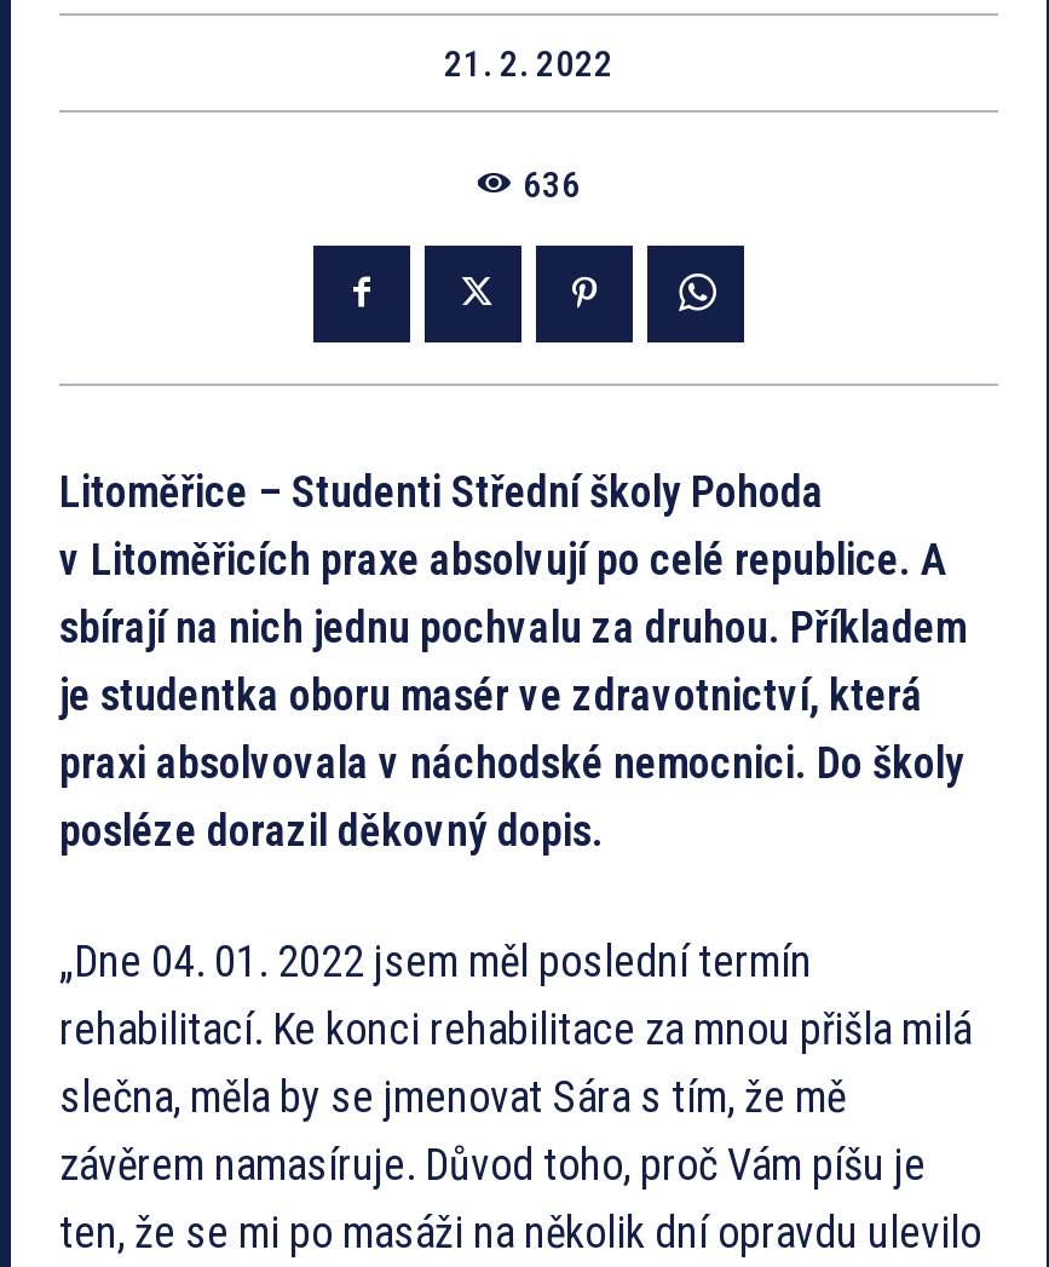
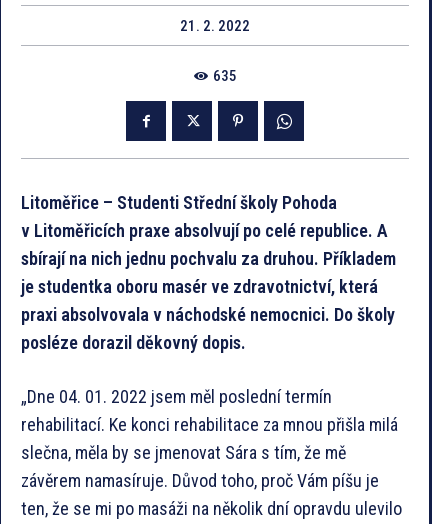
[523,163,581,206] 636 -> [212,67,236,85] 635

